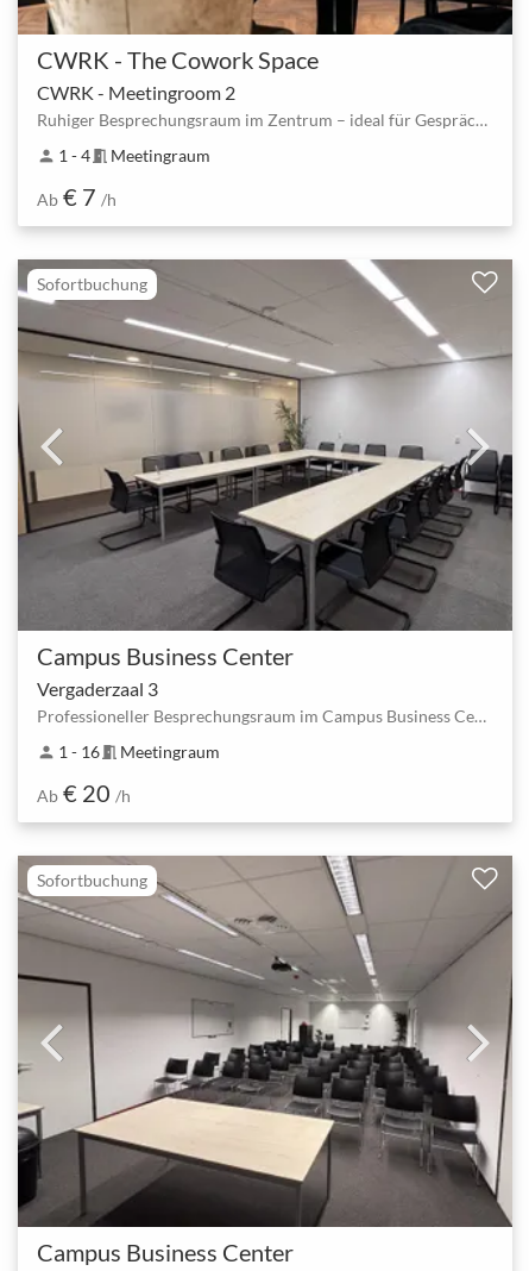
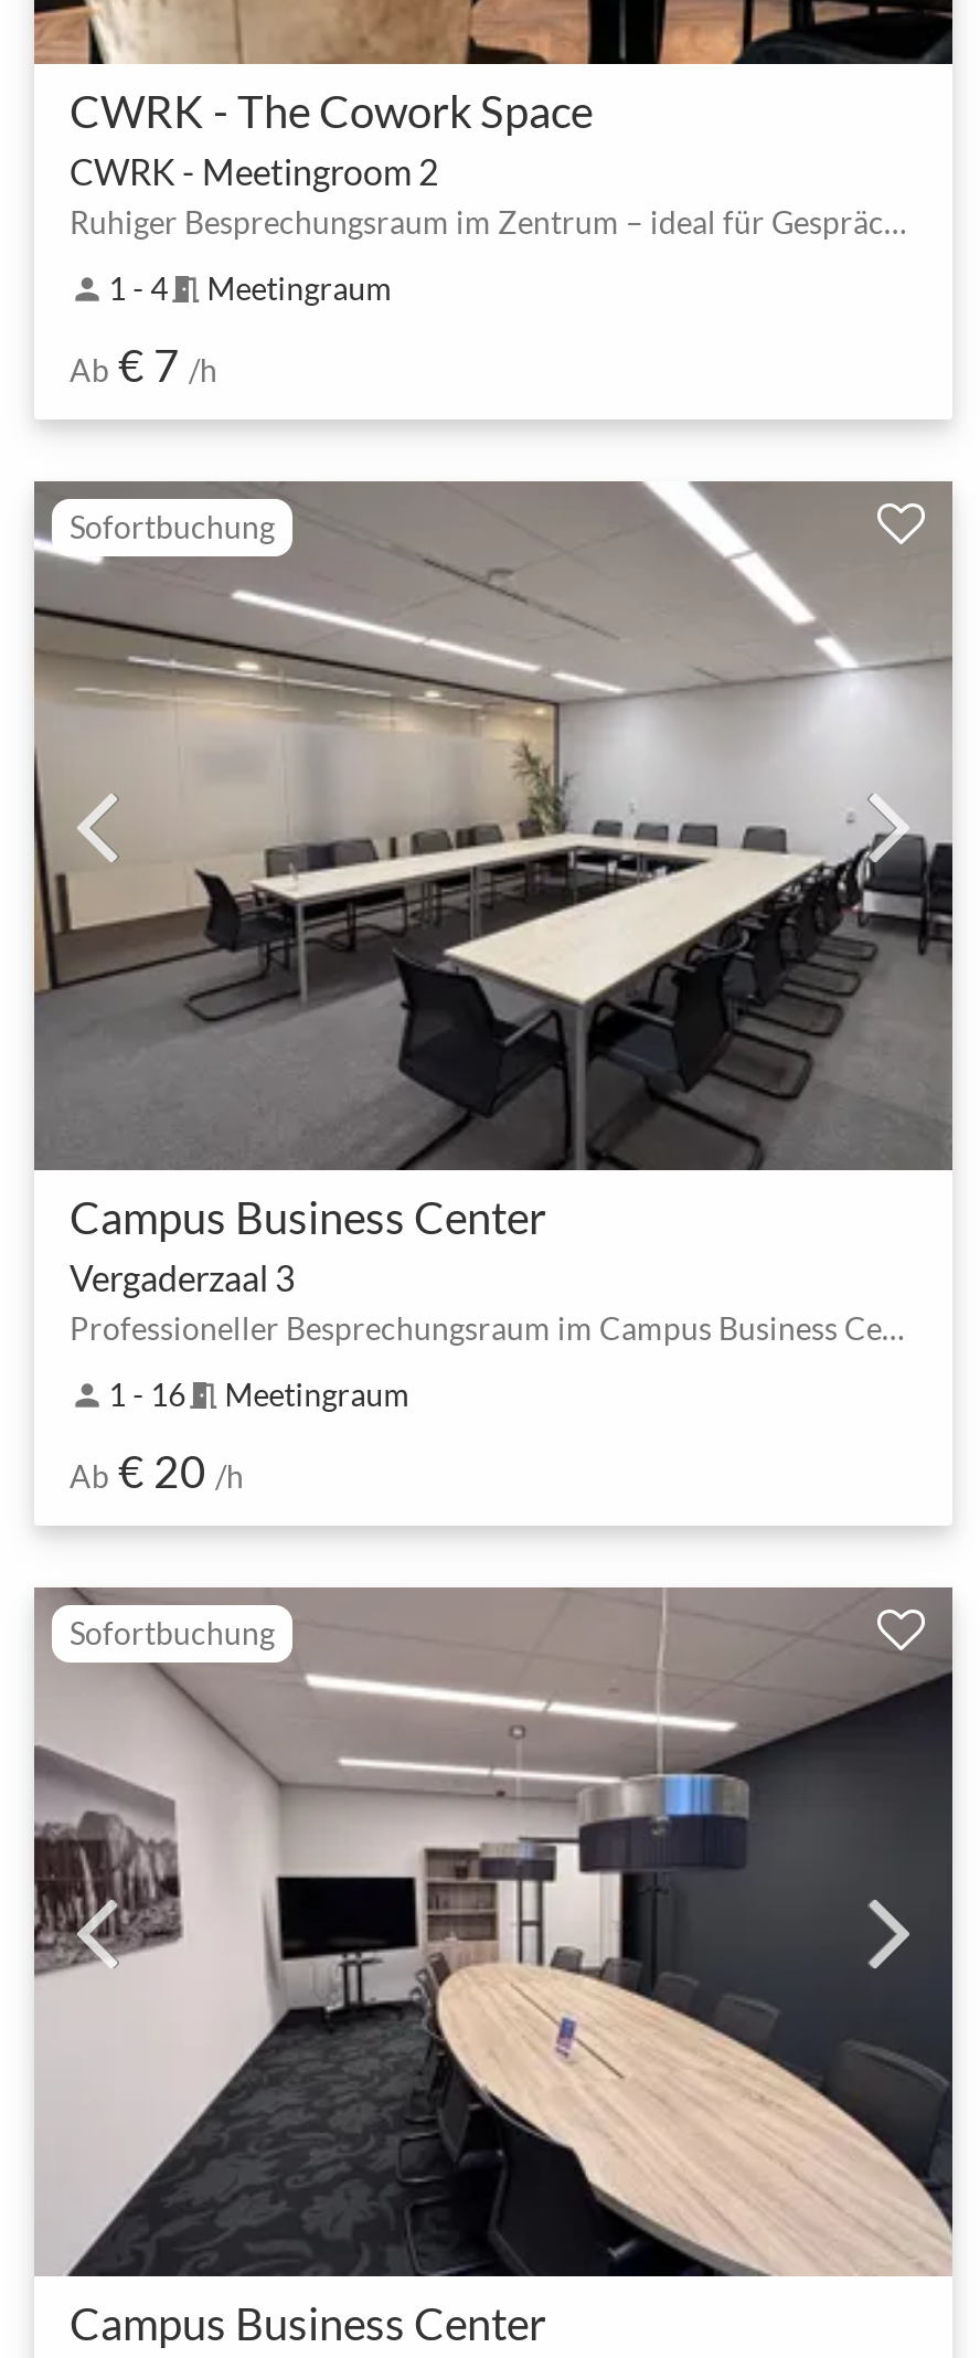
[17,857,512,1227] [image] -> [34,1587,955,2276] [image]

